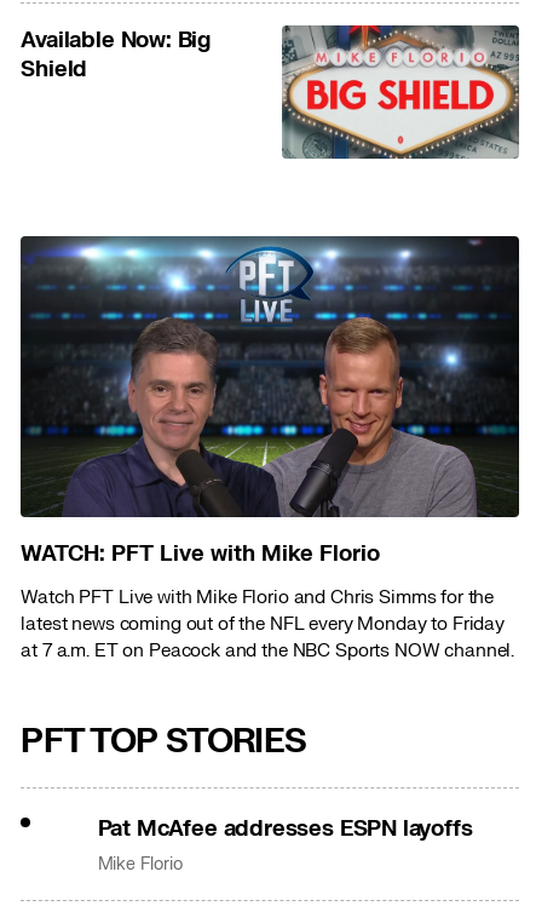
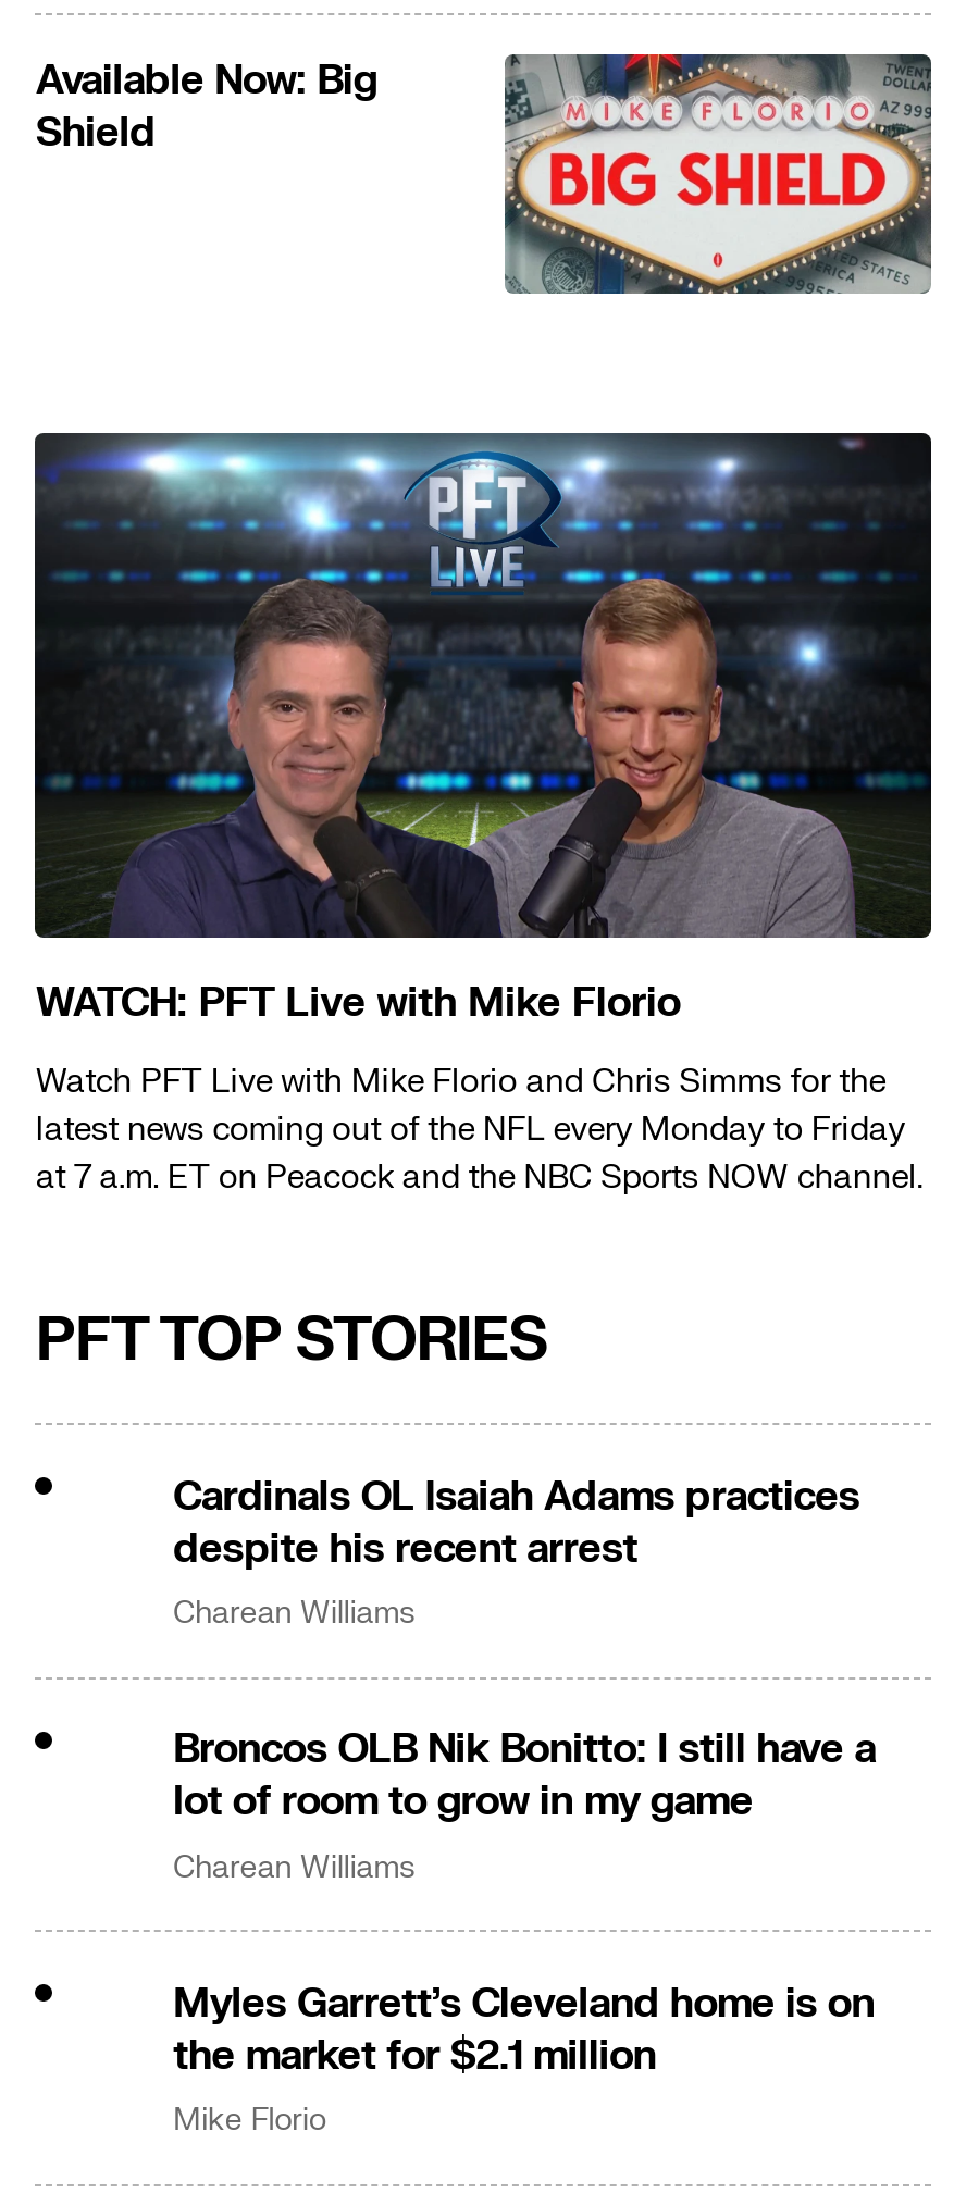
[97,814,472,843] Pat McAfee addresses ESPN layoffs -> [173,1471,875,2082] Cardinals OL Isaiah Adams practices | despite his recent arrest | Charean Williams | Broncos OLB Nik Bonitto: I still have a | lot of room to grow in my game | Charean Williams | Myles Garrett’s Cleveland home is on | the market for $2.1 million

